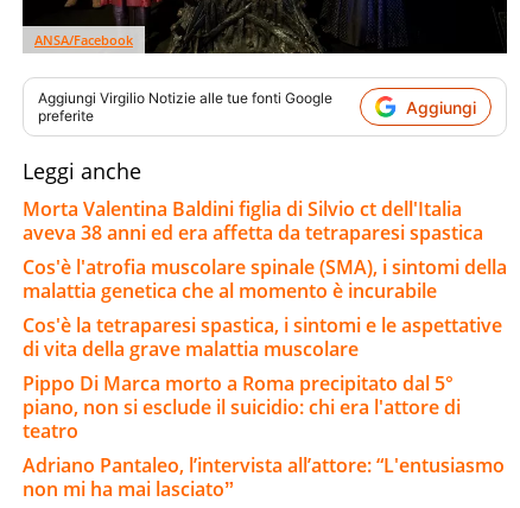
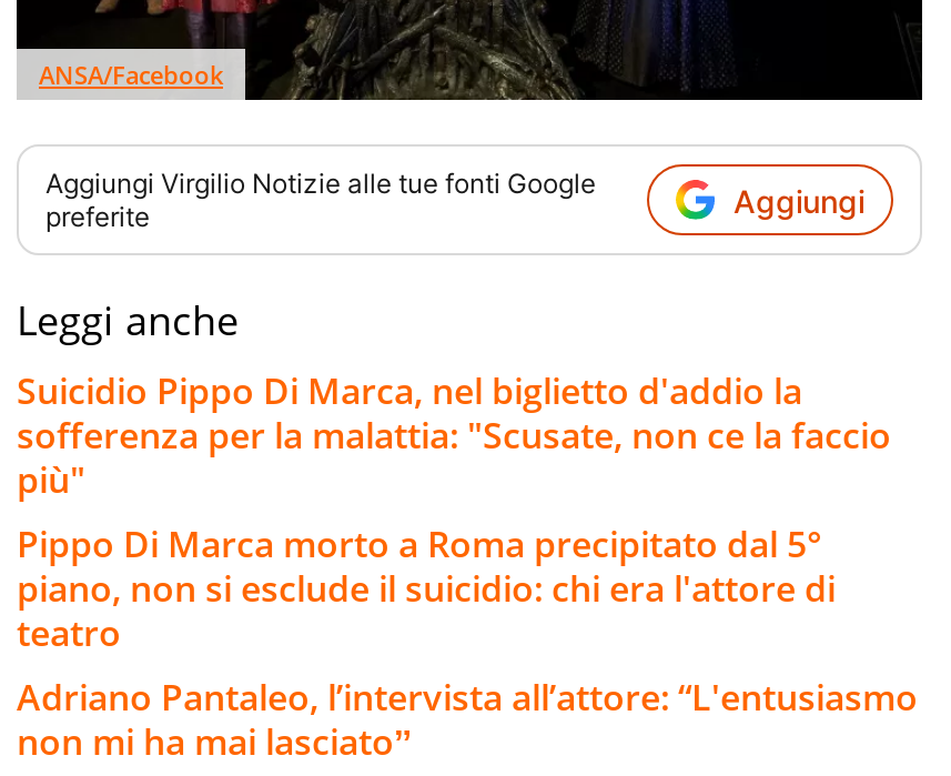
[23,196,507,362] Morta Valentina Baldini figlia di Silvio ct dell'Italia | aveva 38 anni ed era affetta da tetraparesi spastica | Cos'è l'atrofia muscolare spinale (SMA), i sintomi della | malattia genetica che al momento è incurabile | Cos'è la tetraparesi spastica, i sintomi e le aspettative | di vita della grave malattia muscolare -> [17,367,891,504] Suicidio Pippo Di Marca, nel biglietto d'addio la | sofferenza per la malattia: "Scusate, non ce la faccio | più"

